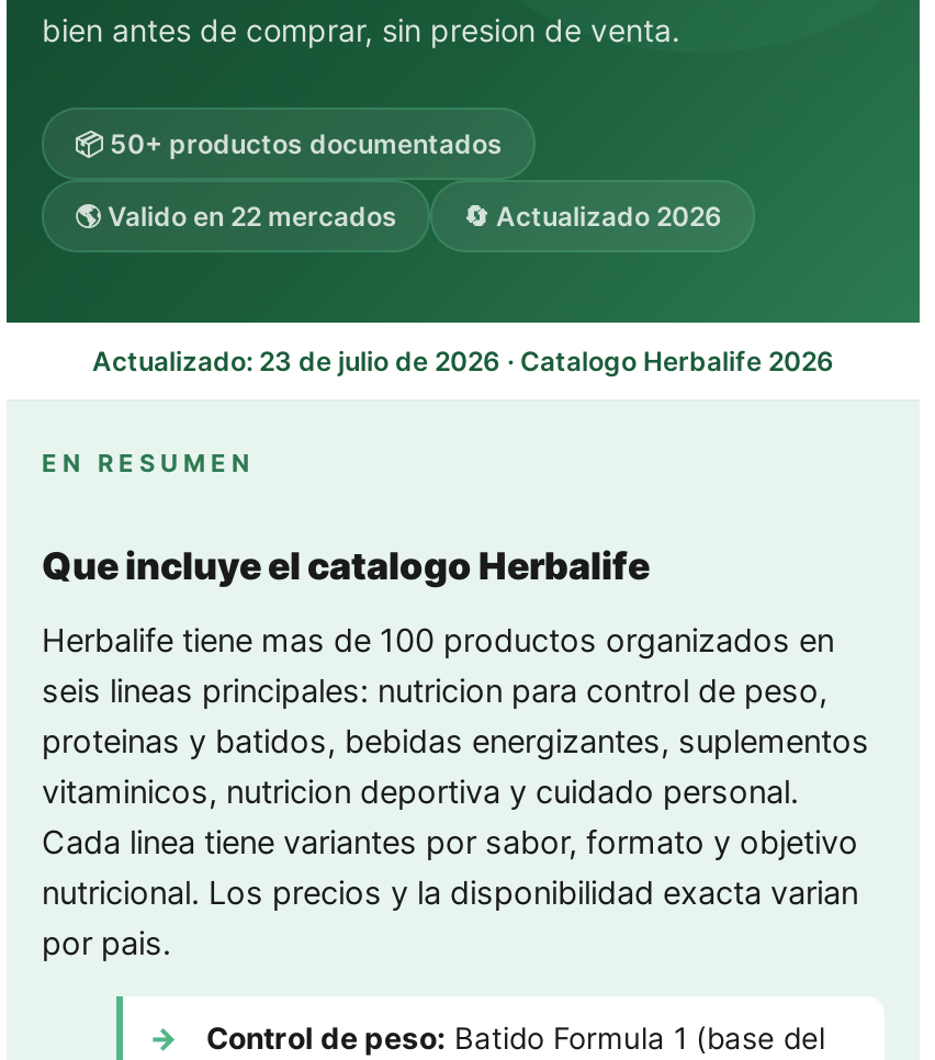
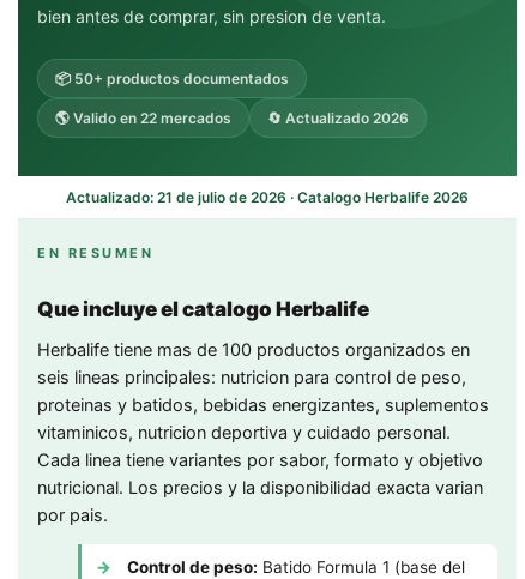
[92,345,834,377] Actualizado: 23 de julio de 2026 · Catalogo Herbalife 2026 -> [66,188,469,206] Actualizado: 21 de julio de 2026 · Catalogo Herbalife 2026

